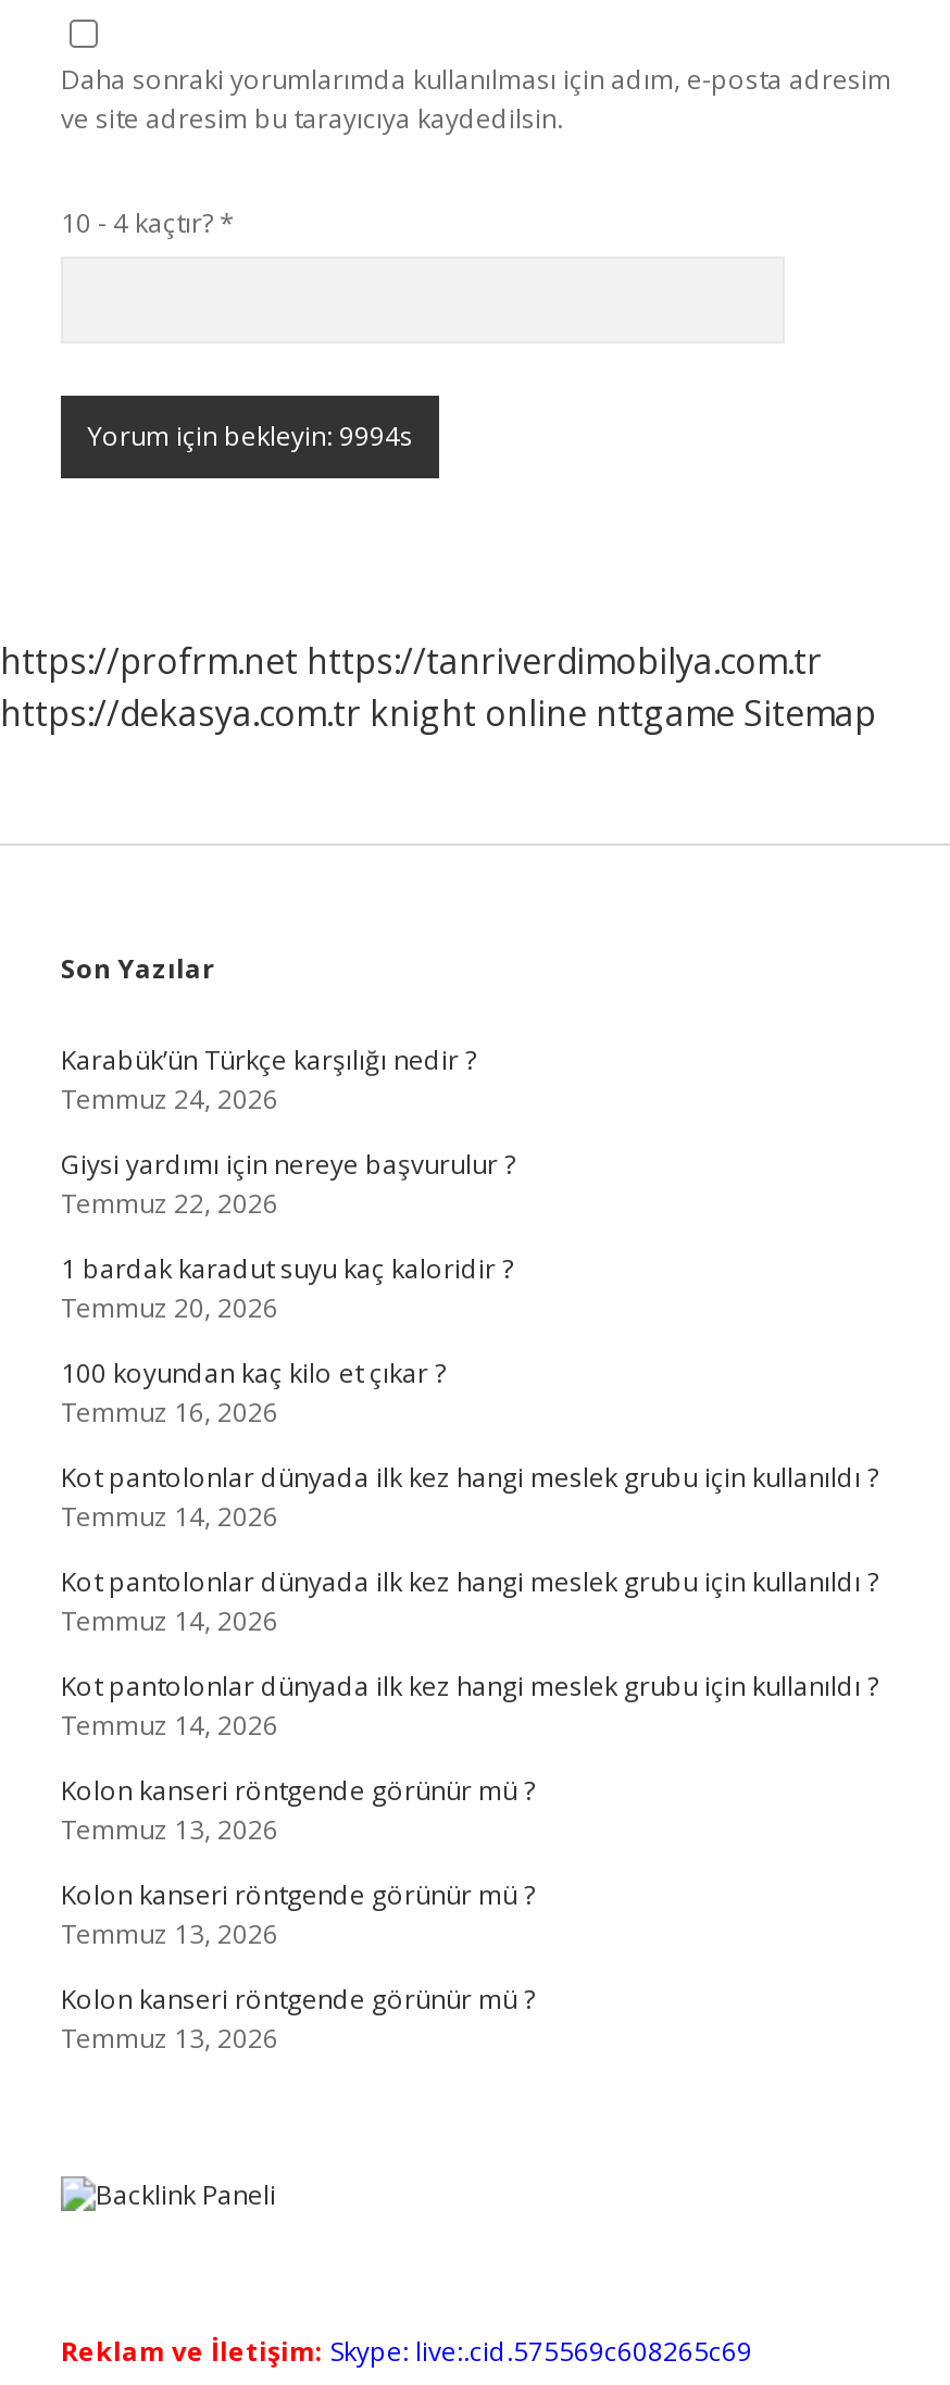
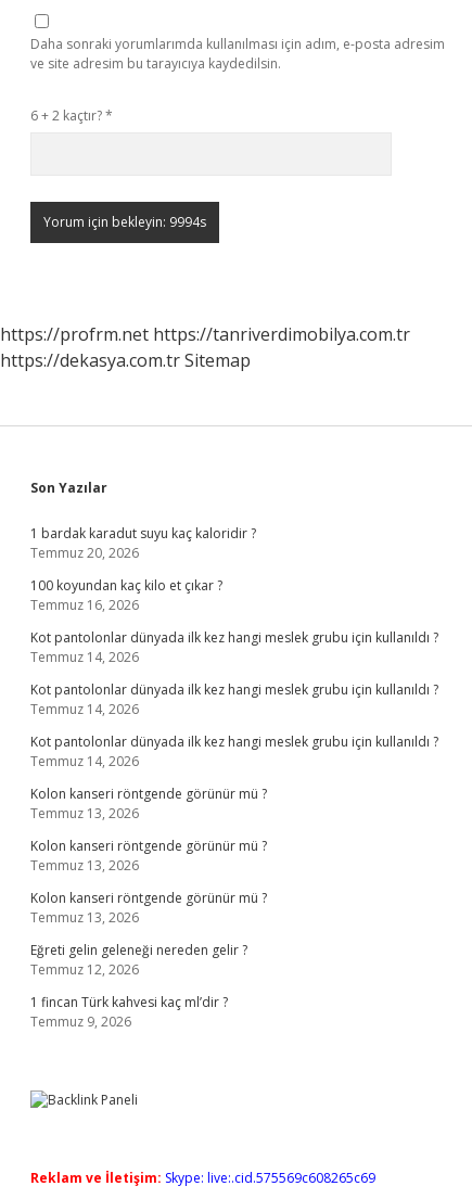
[61,204,235,241] 10 - 4 kaçtır? * -> [30,106,113,125] 6 + 2 kaçtır? *
[0,689,876,737] https://dekasya.com.tr knight online nttgame Sitemap -> [0,348,251,372] https://dekasya.com.tr Sitemap
[61,1041,515,1222] Karabük’ün Türkçe karşılığı nedir ? | Temmuz 24, 2026 | Giysi yardımı için nereye başvurulur ? | Temmuz 22, 2026 -> none
moved [61,1250,878,2057] -> [30,524,438,927]: 1 bardak karadut suyu kaç kaloridir ? | Temmuz 20, 2026 | 100 koyundan kaç kilo et çıkar ? | ... | Kolon kanseri röntgende görünür mü ? | Temmuz 13, 2026
none -> [30,941,247,1031] Eğreti gelin geleneği nereden gelir ? | Temmuz 12, 2026 | 1 fincan Türk kahvesi kaç ml’dir ? | Temmuz 9, 2026

